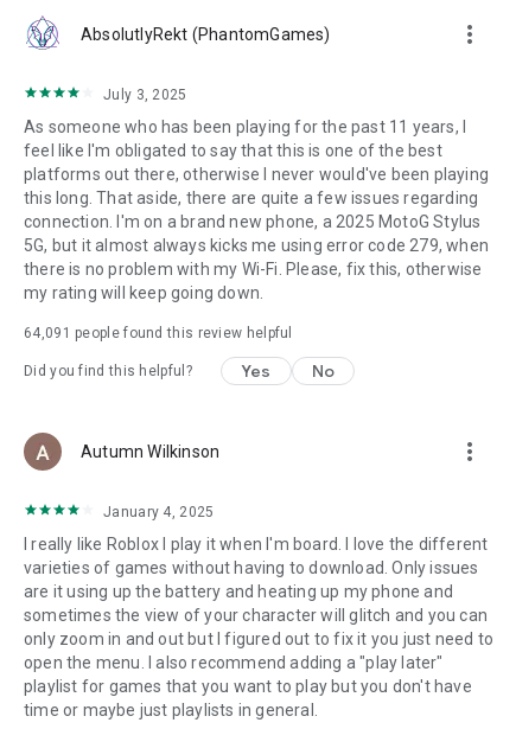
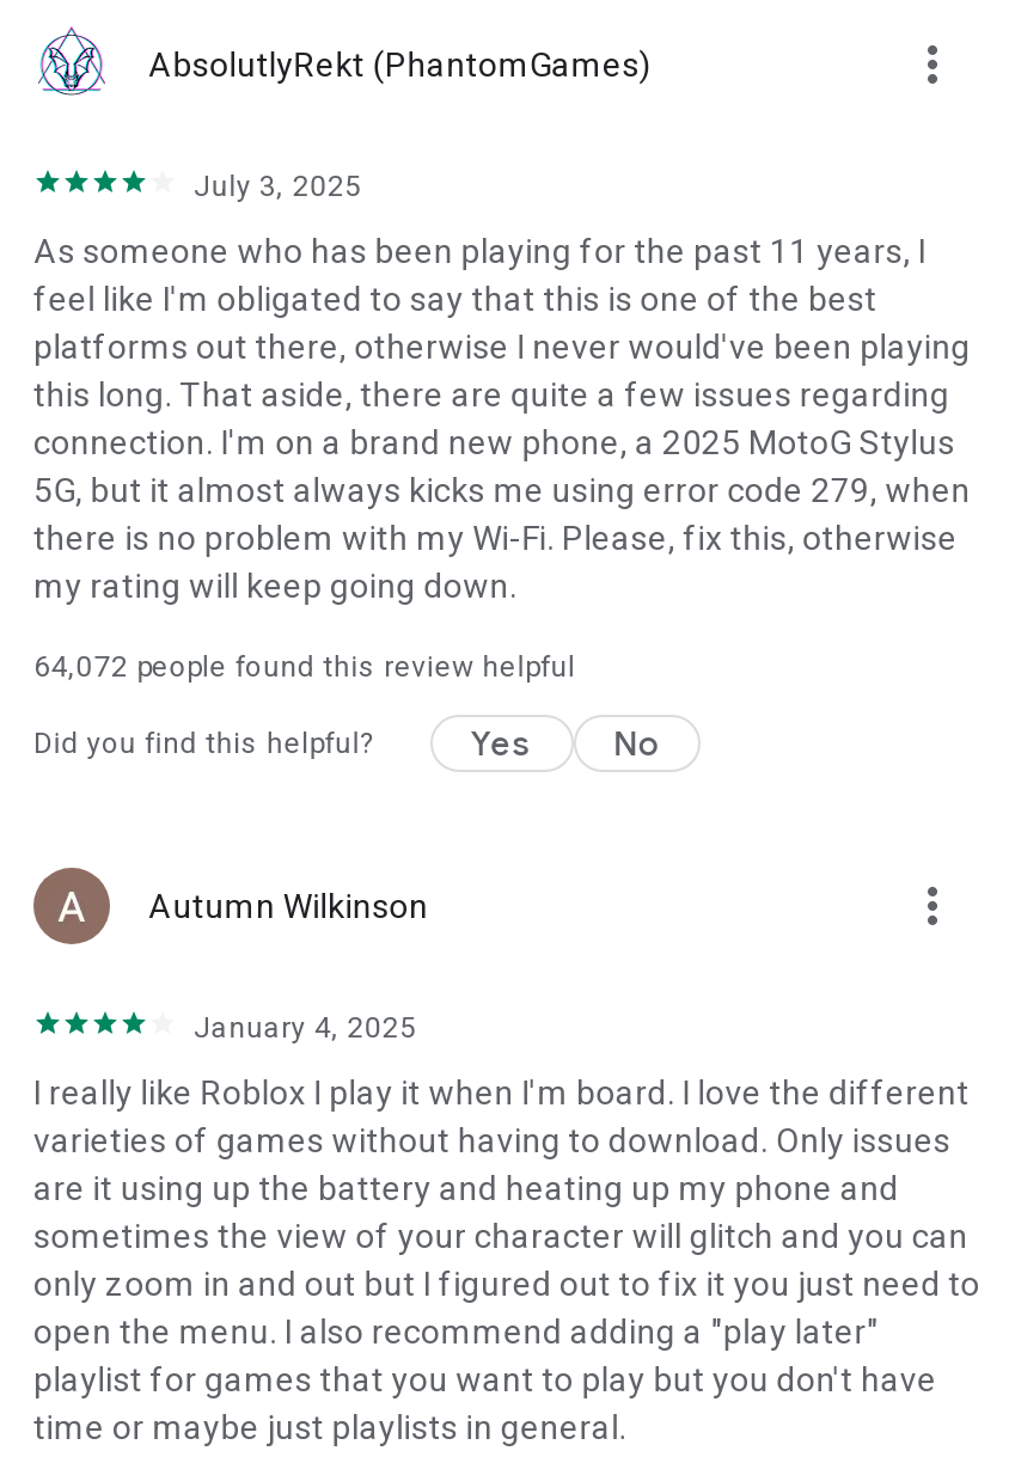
[24,324,293,341] 64,091 people found this review helpful -> [33,650,576,684] 64,072 people found this review helpful

